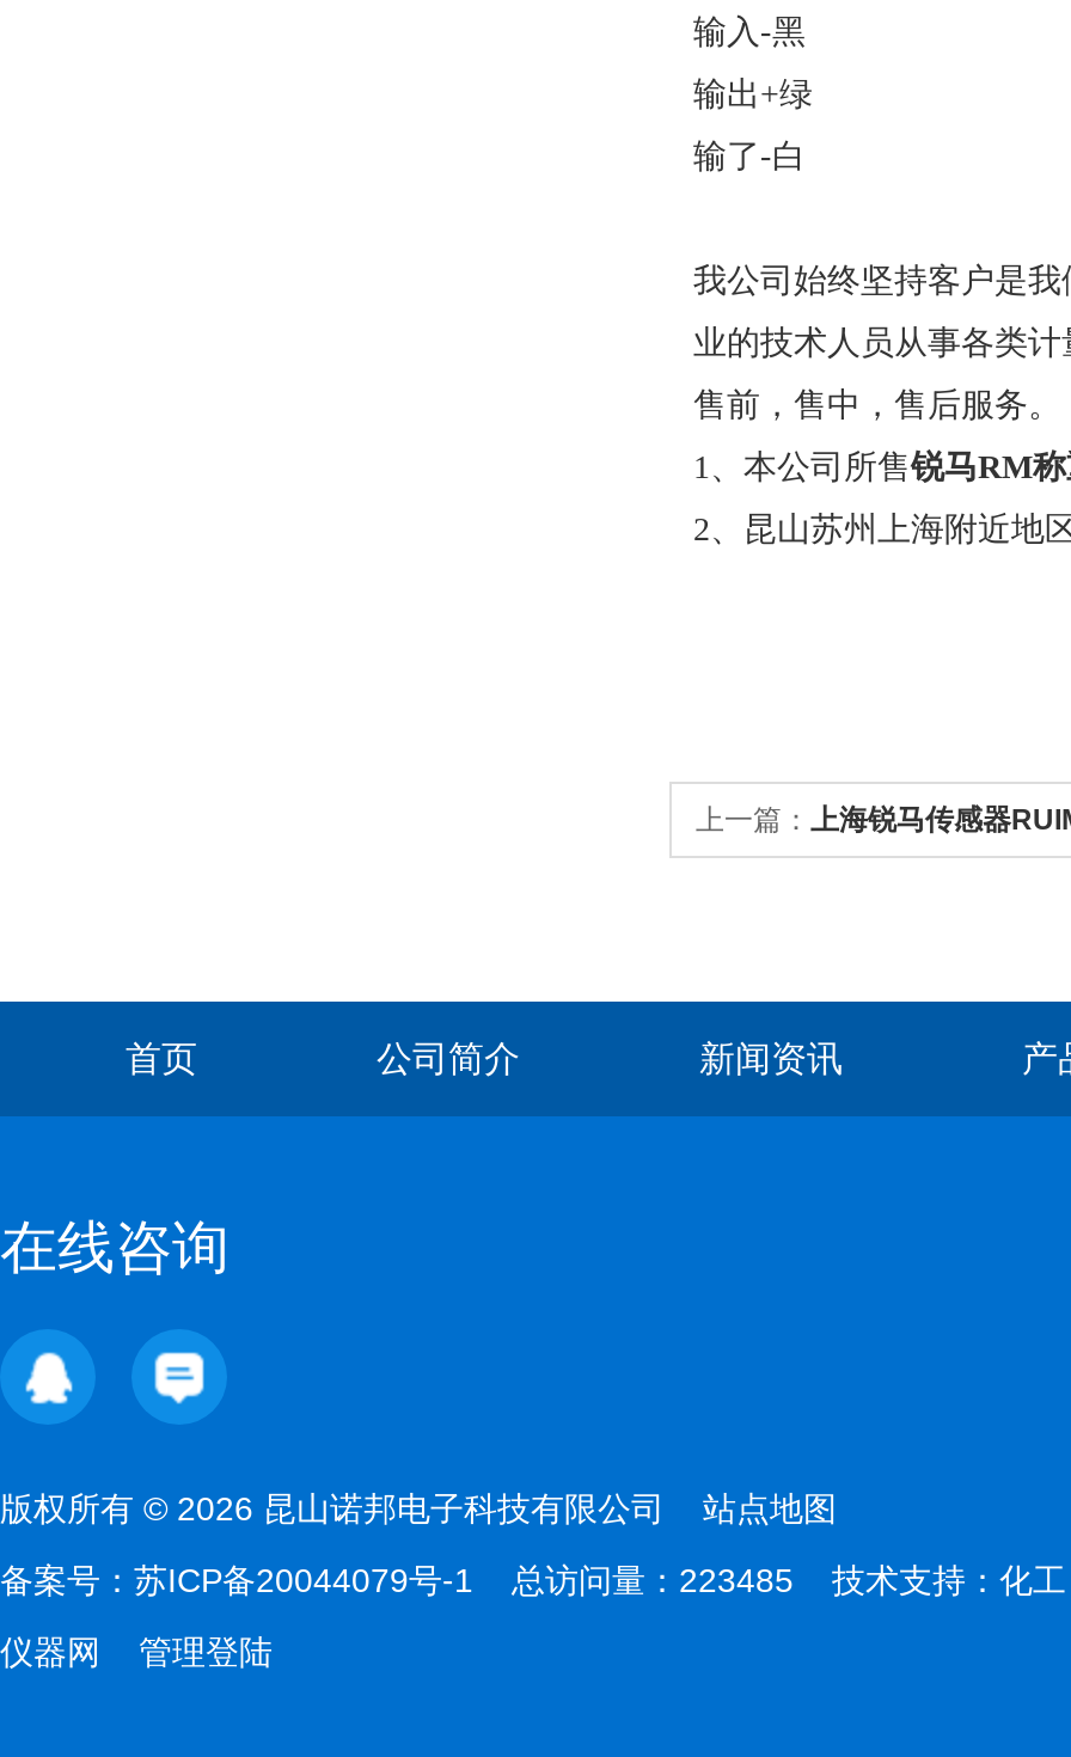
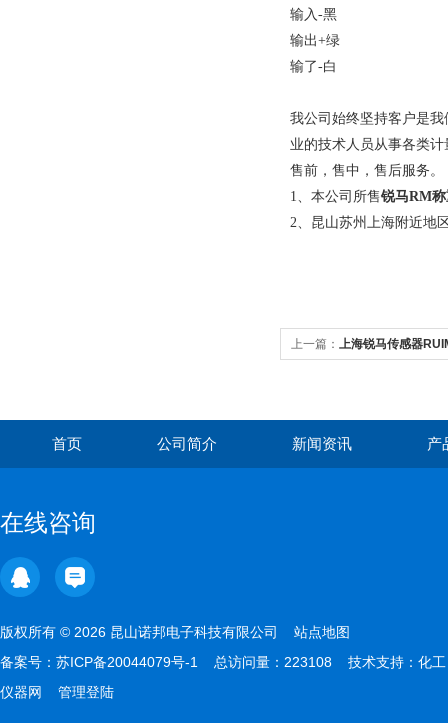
[0,1561,1066,1599] 备案号：苏ICP备20044079号-1总访问量：223485 技术支持：化工 -> [0,654,446,670] 备案号：苏ICP备20044079号-1总访问量：223108 技术支持：化工

